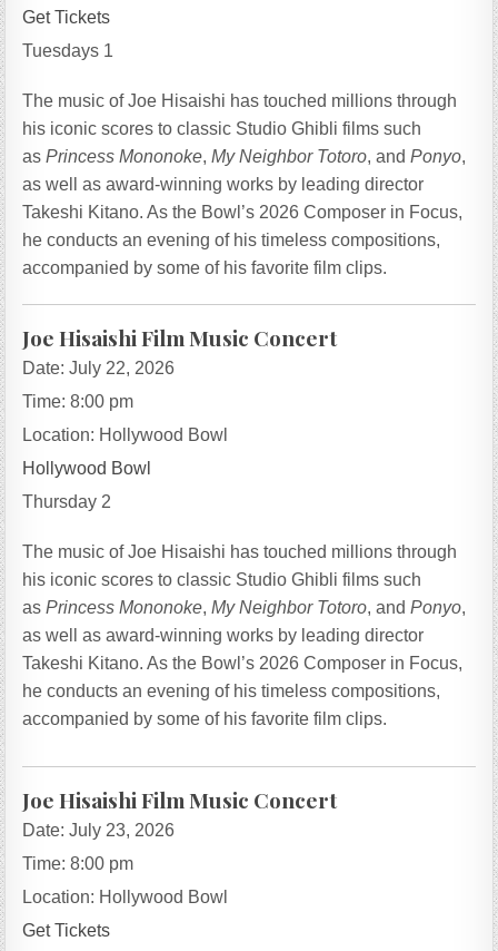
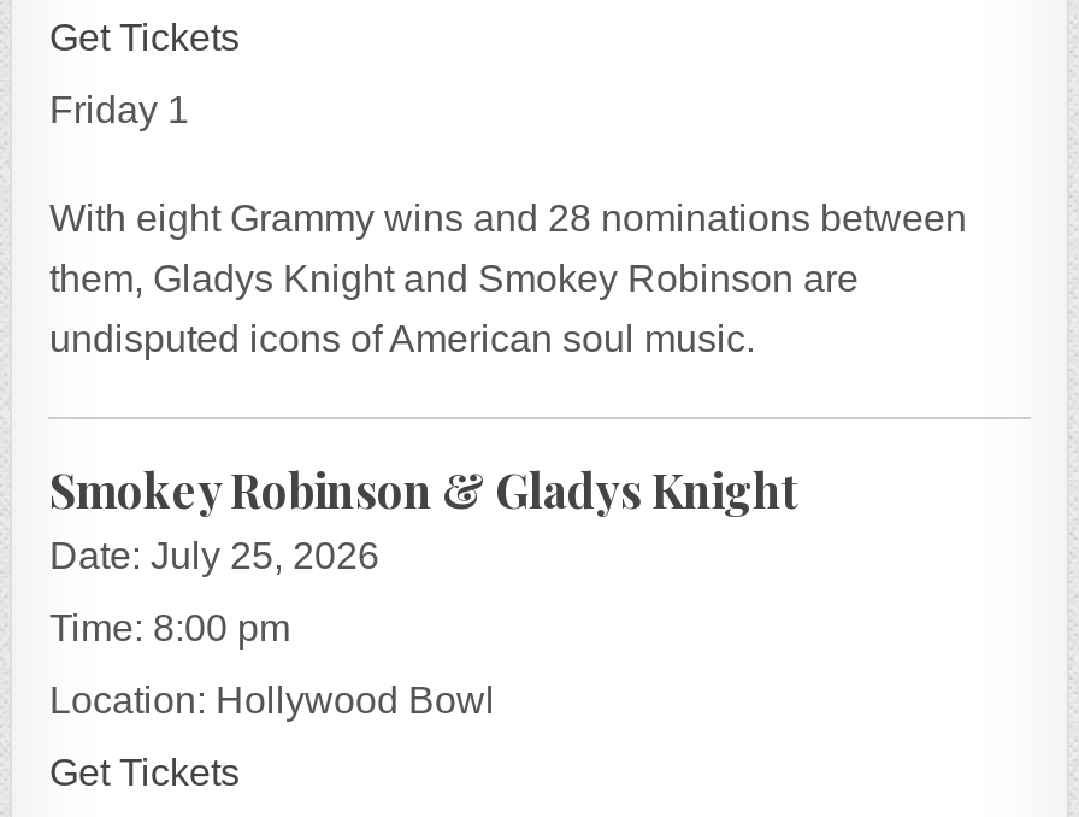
[23,41,466,839] Tuesdays 1 | The music of Joe Hisaishi has touched millions through | his iconic scores to classic Studio Ghibli films such | as Princess Mononoke, My Neighbor Totoro, and Ponyo, | as well as award-winning works by leading director | Takeshi Kitano. As the Bowl’s 2026 Composer in Focus, | he conducts an evening of his timeless compositions, | accompanied by some of his favorite film clips. | Joe Hisaishi Film Music Concert | Date: July 22, 2026 | Time: 8:00 pm | Location: Hollywood Bowl | Hollywood Bowl | Thursday 2 | The music of Joe Hisaishi has touched millions through | his iconic scores to classic Studio Ghibli films such | as Princess Mononoke, My Neighbor Totoro, and Ponyo, | as well as award-winning works by leading director | Takeshi Kitano. As the Bowl’s 2026 Composer in Focus, | he conducts an evening of his timeless compositions, | accompanied by some of his favorite film clips. | Joe Hisaishi Film Music Concert | Date: July 23, 2026 -> [49,88,967,575] Friday 1 | With eight Grammy wins and 28 nominations between | them, Gladys Knight and Smokey Robinson are | undisputed icons of American soul music. | Smokey Robinson & Gladys Knight | Date: July 25, 2026

